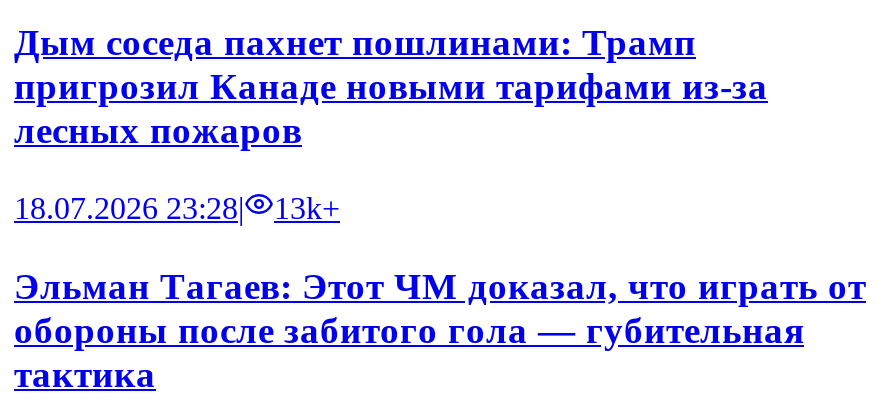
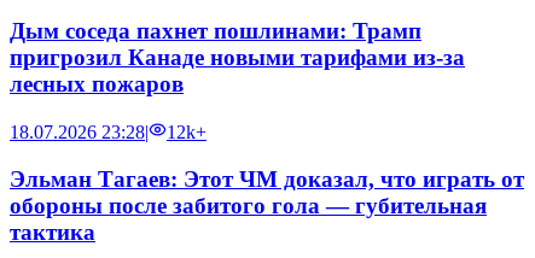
[274,192,340,226] 13k+ -> [167,122,207,142] 12k+

